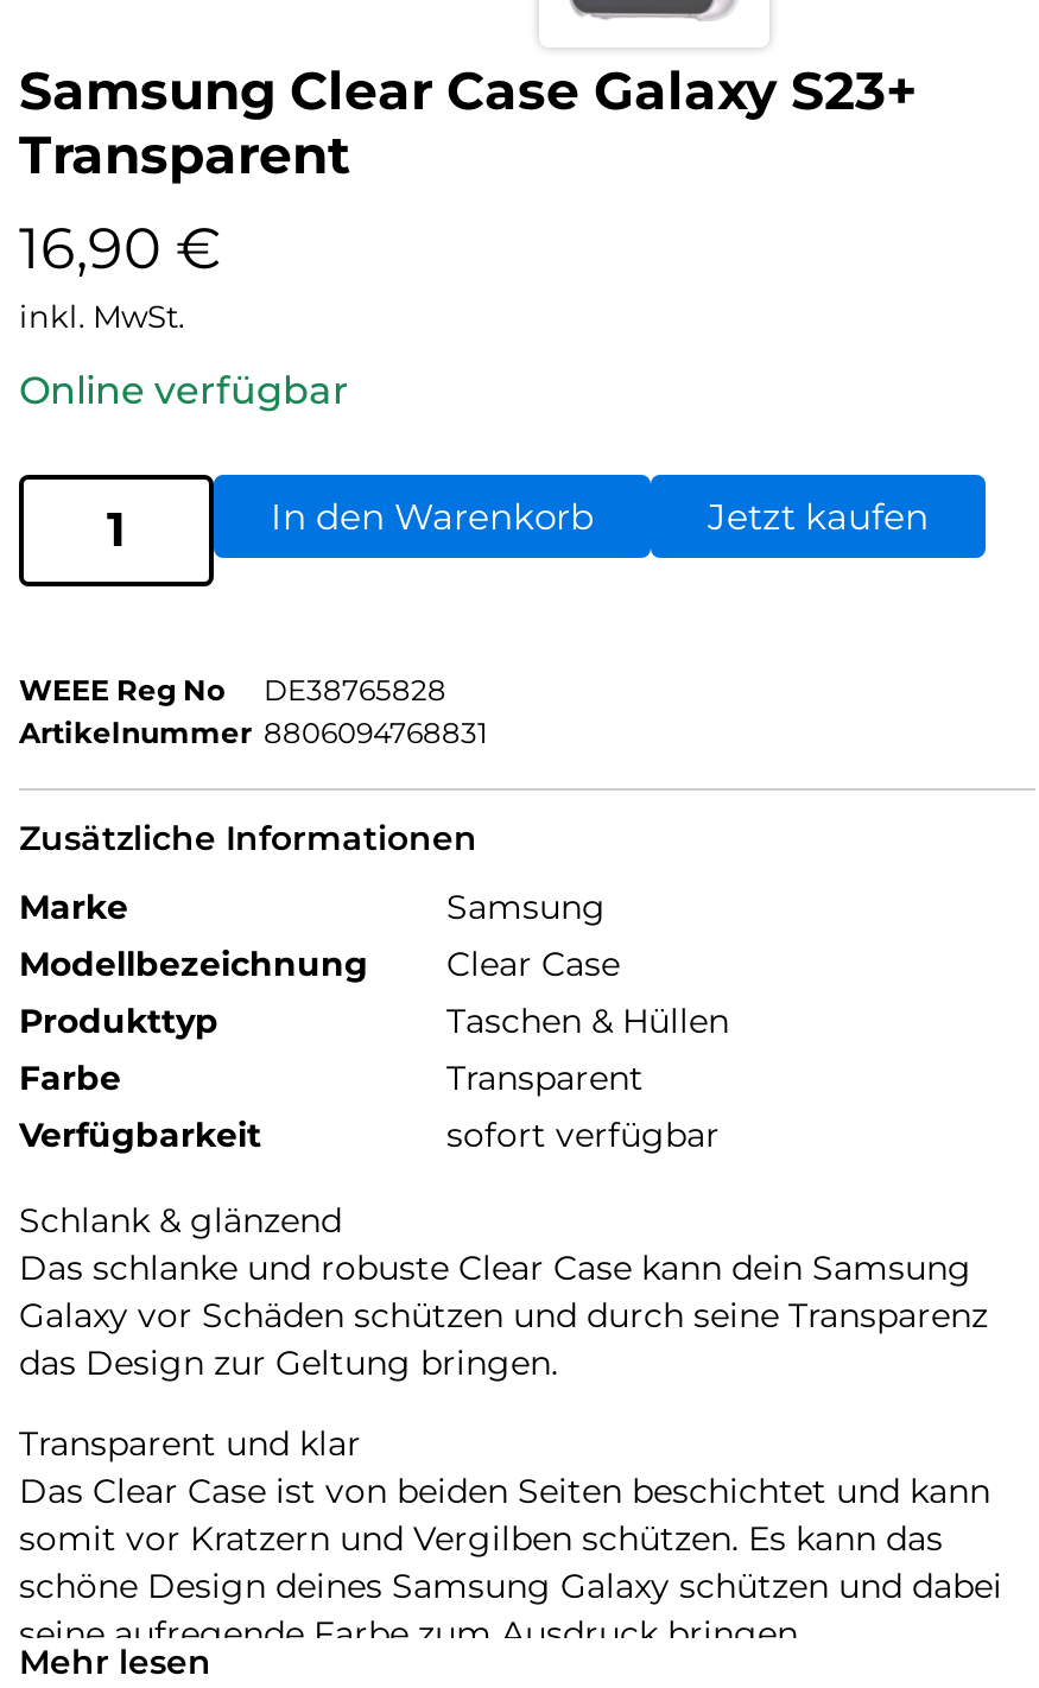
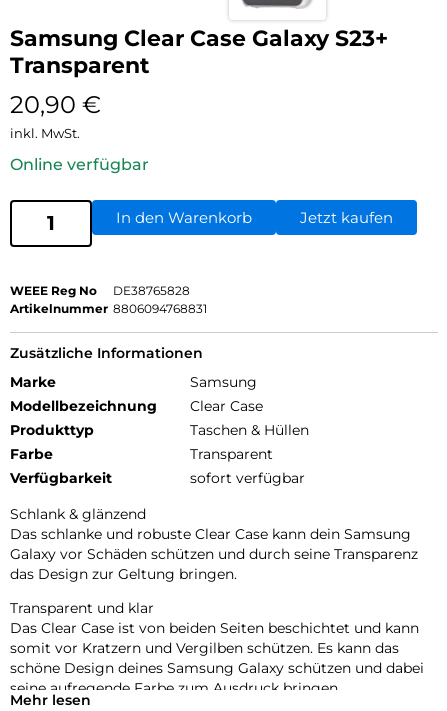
[19,213,221,282] 16,90 € -> [10,90,101,119] 20,90 €

